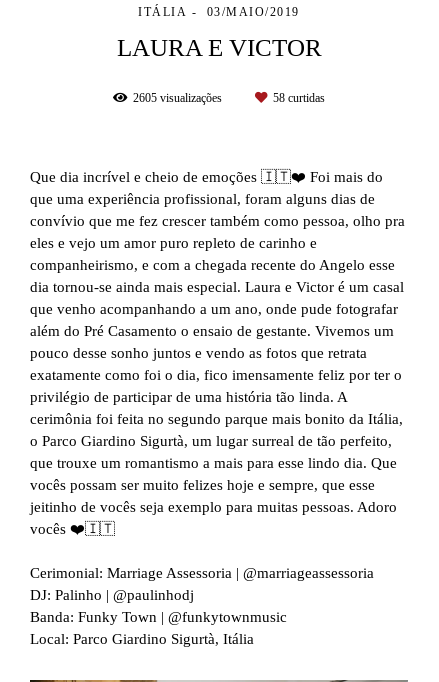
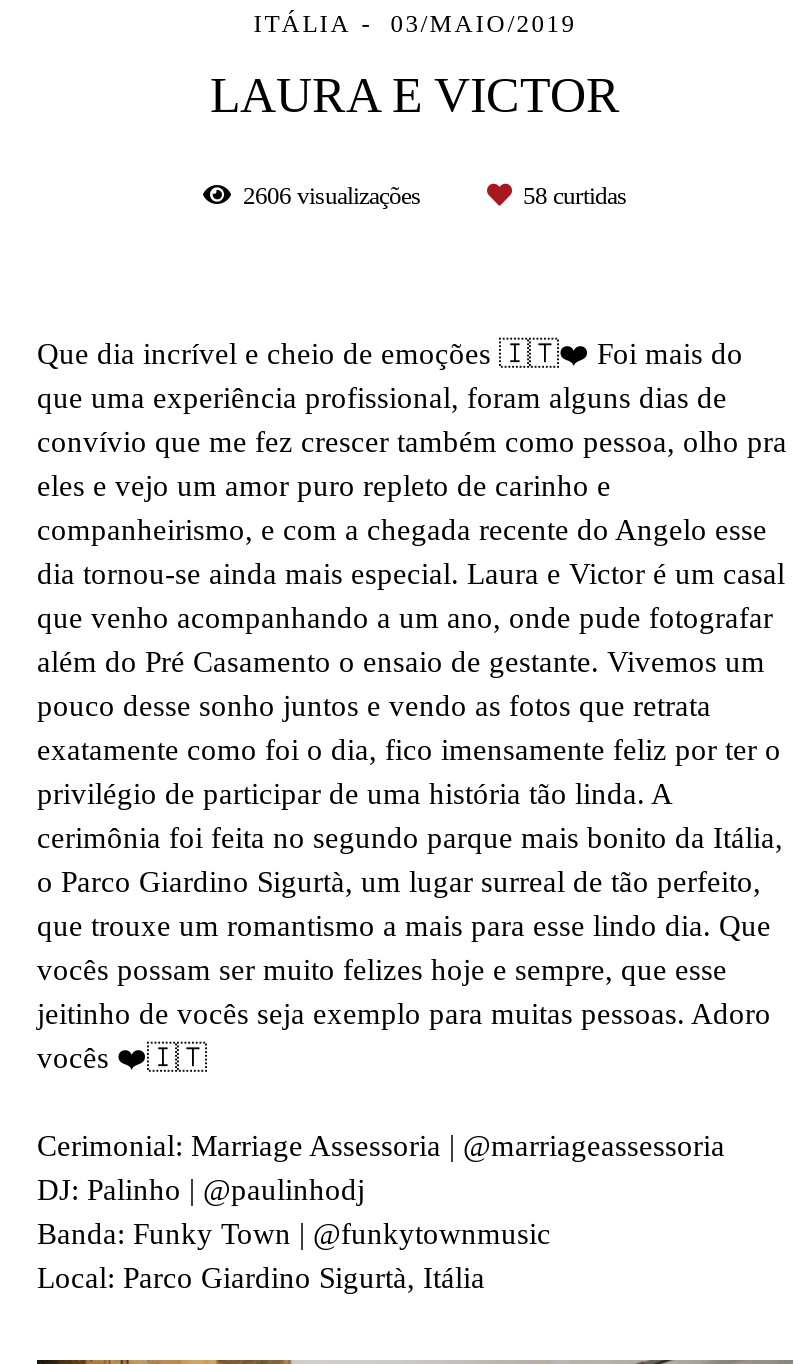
[133,91,225,105] 2605 visualizações -> [243,182,427,210] 2606 visualizações

